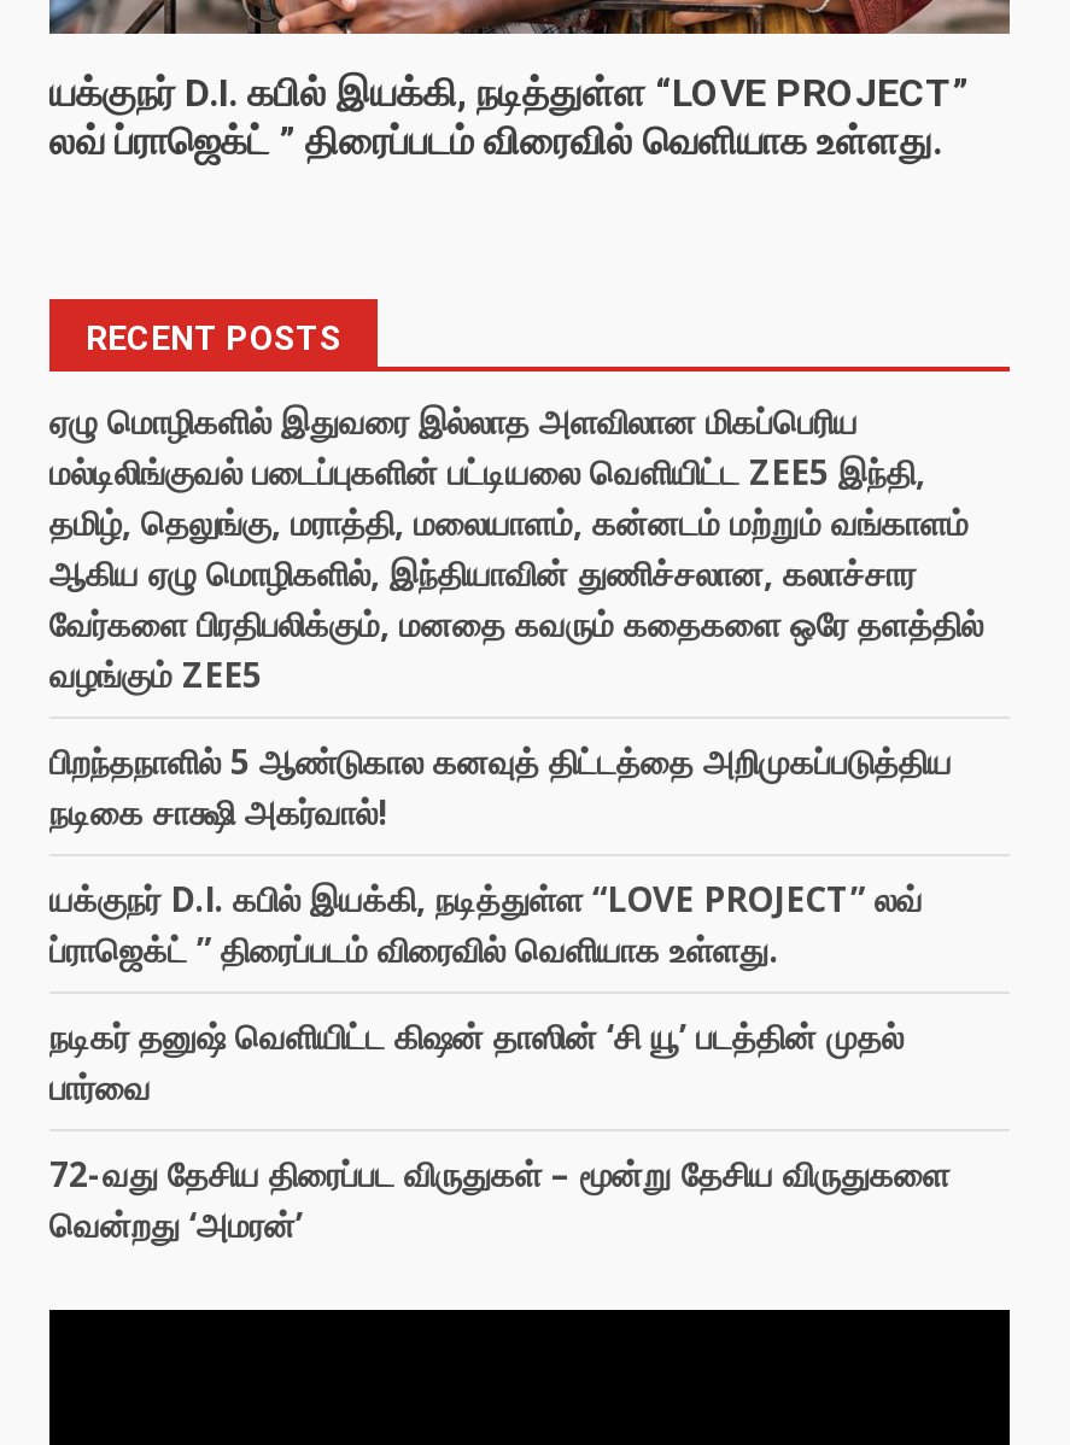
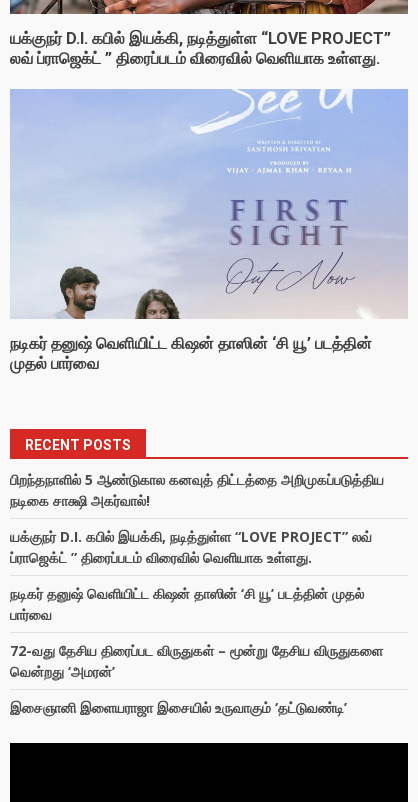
none -> [10,276,407,373] [image] | நடிகர் தனுஷ் வெளியிட்ட கிஷன் தாஸின் ‘சி யூ’ படத்தின் | முதல் பார்வை
none -> [11,89,408,242] [image]
moved [86,319,341,358] -> [25,437,131,453]: RECENT POSTS
[49,399,983,698] ஏழு மொழிகளில் இதுவரை இல்லாத அளவிலான மிகப்பெரிய | மல்டிலிங்குவல் படைப்புகளின் பட்டியலை வெளியிட்ட ZEE5 இந்தி, | தமிழ், தெலுங்கு, மராத்தி, மலையாளம், கன்னடம் மற்றும் வங்காளம் | ஆகிய ஏழு மொழிகளில், இந்தியாவின் துணிச்சலான, கலாச்சார | வேர்களை பிரதிபலிக்கும், மனதை கவரும் கதைகளை ஒரே தளத்தில் | வழங்கும் ZEE5 -> none
none -> [10,698,347,717] இசைஞானி இளையராஜா இசையில் உருவாகும் ‘தட்டுவண்டி’

